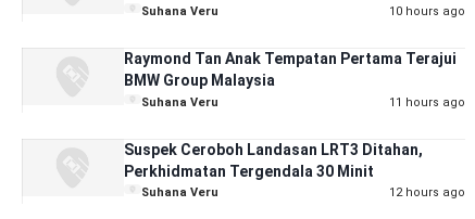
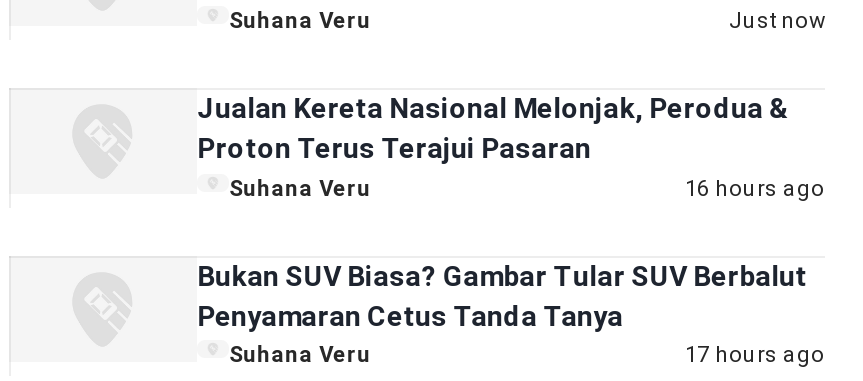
[389,4,465,18] 10 hours ago -> [729,7,825,33] Just now
[124,50,457,89] Raymond Tan Anak Tempatan Pertama Terajui | BMW Group Malaysia -> [197,92,789,164] Jualan Kereta Nasional Melonjak, Perodua & | Proton Terus Terajui Pasaran
[389,95,465,109] 11 hours ago -> [685,175,825,201] 16 hours ago
[124,141,423,180] Suspek Ceroboh Landasan LRT3 Ditahan, | Perkhidmatan Tergendala 30 Minit -> [197,260,807,332] Bukan SUV Biasa? Gambar Tular SUV Berbalut | Penyamaran Cetus Tanda Tanya
[389,186,465,200] 12 hours ago -> [685,343,825,369] 17 hours ago

